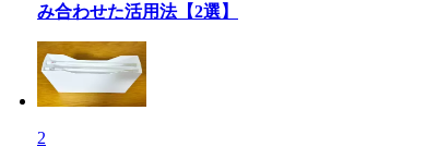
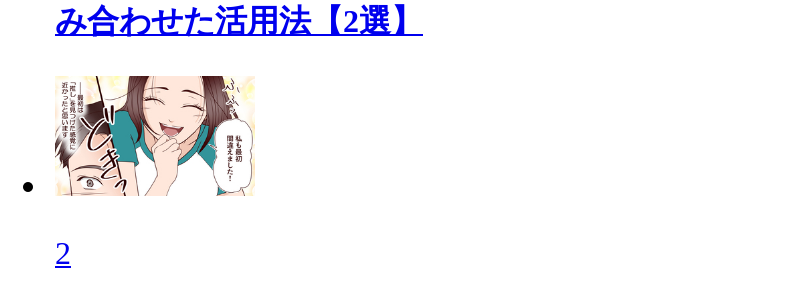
[36,40,147,108] [image] -> [53,74,255,196] [image]

